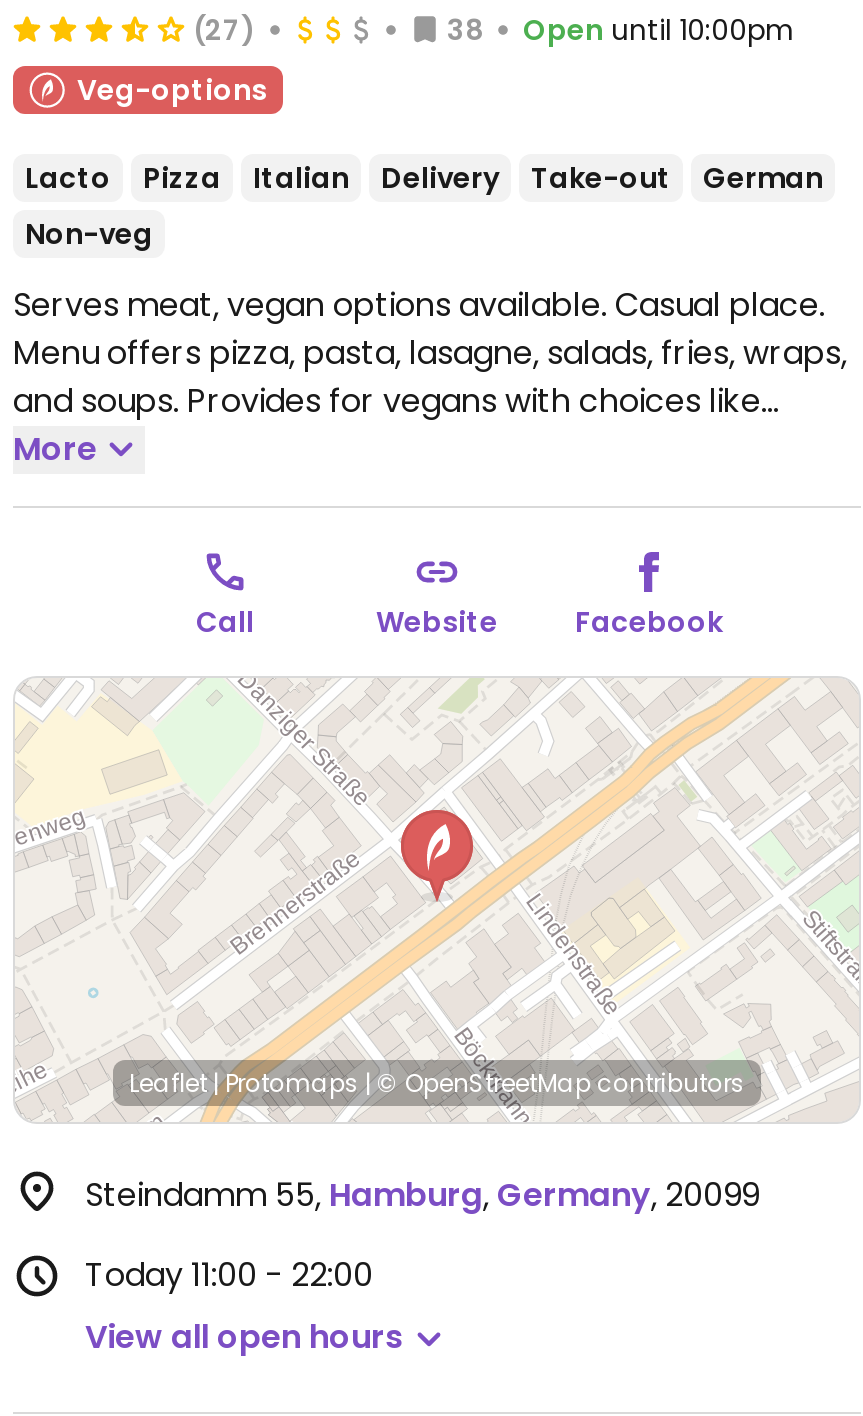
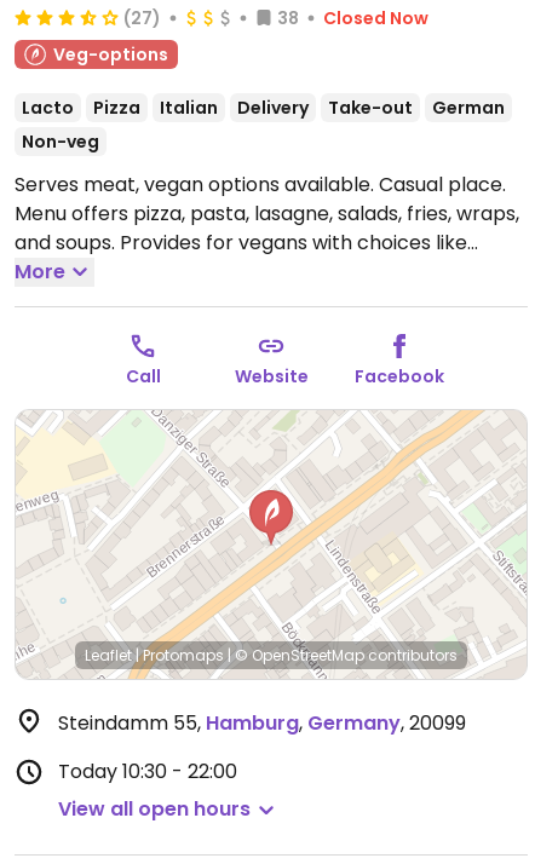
[523,9,795,49] Open until 10:00pm -> [323,6,428,30] Closed Now
[85,1252,373,1298] Today 11:00 - 22:00 -> [58,758,237,785] Today 10:30 - 22:00

